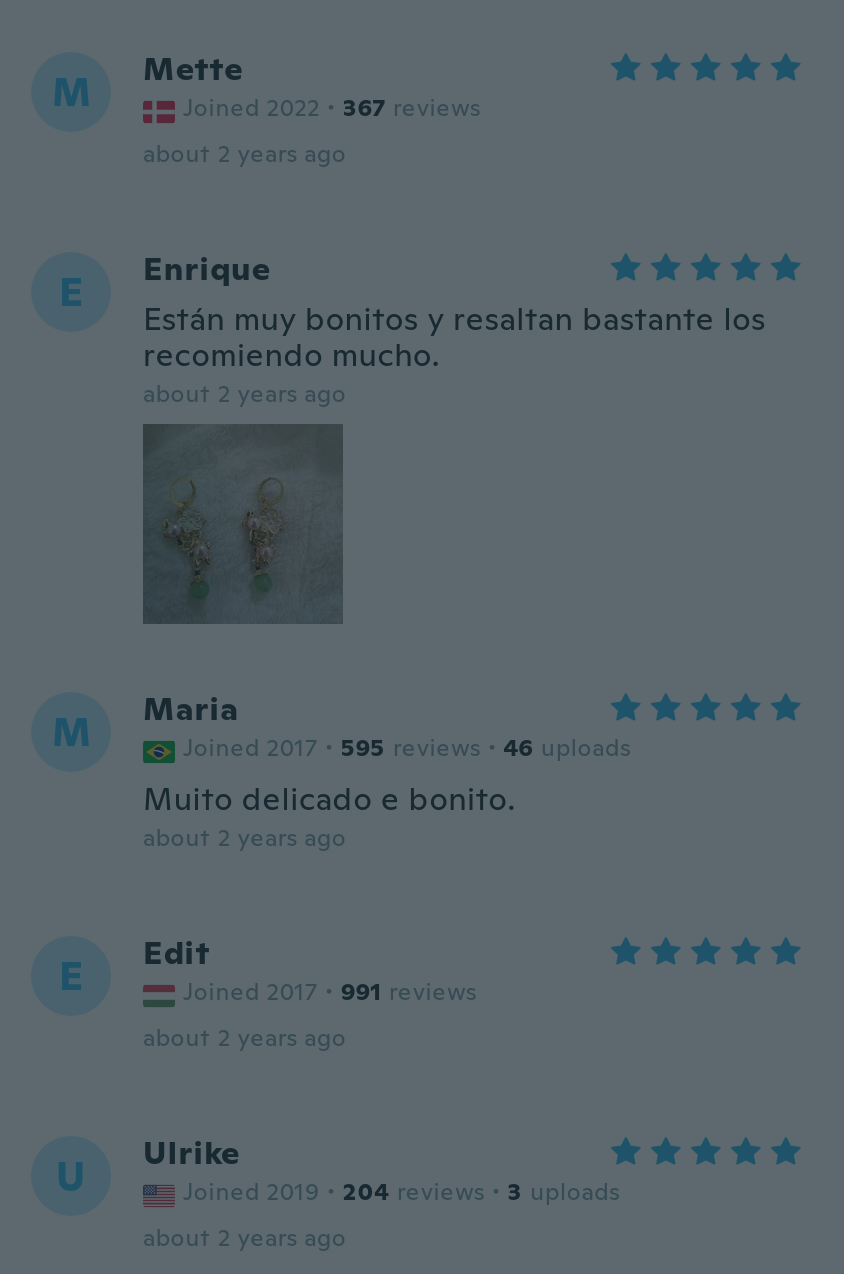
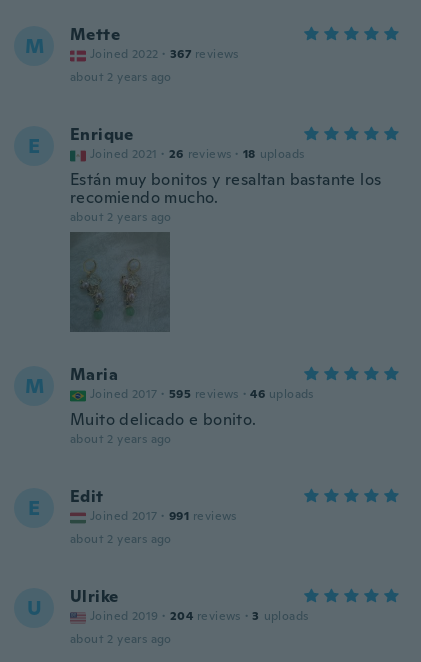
none -> [90,146,304,162] Joined 2021 · 26 reviews · 18 uploads

